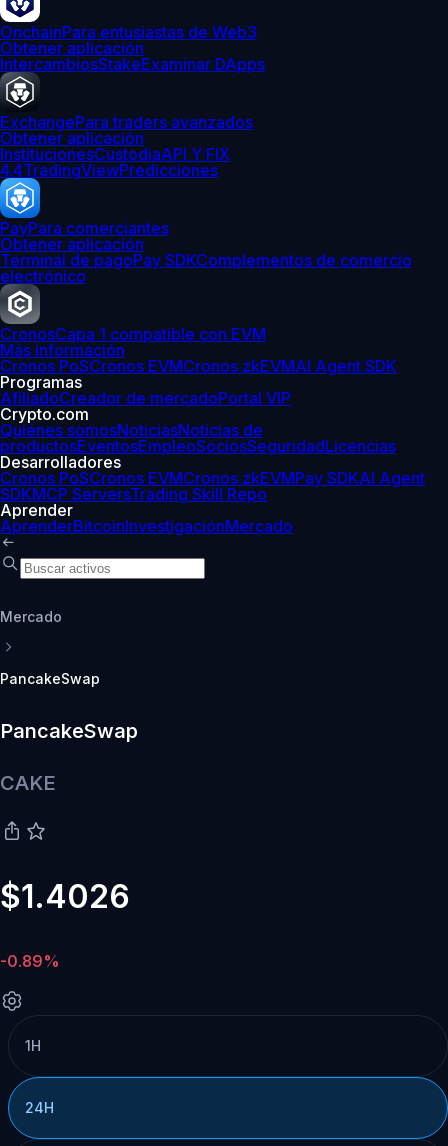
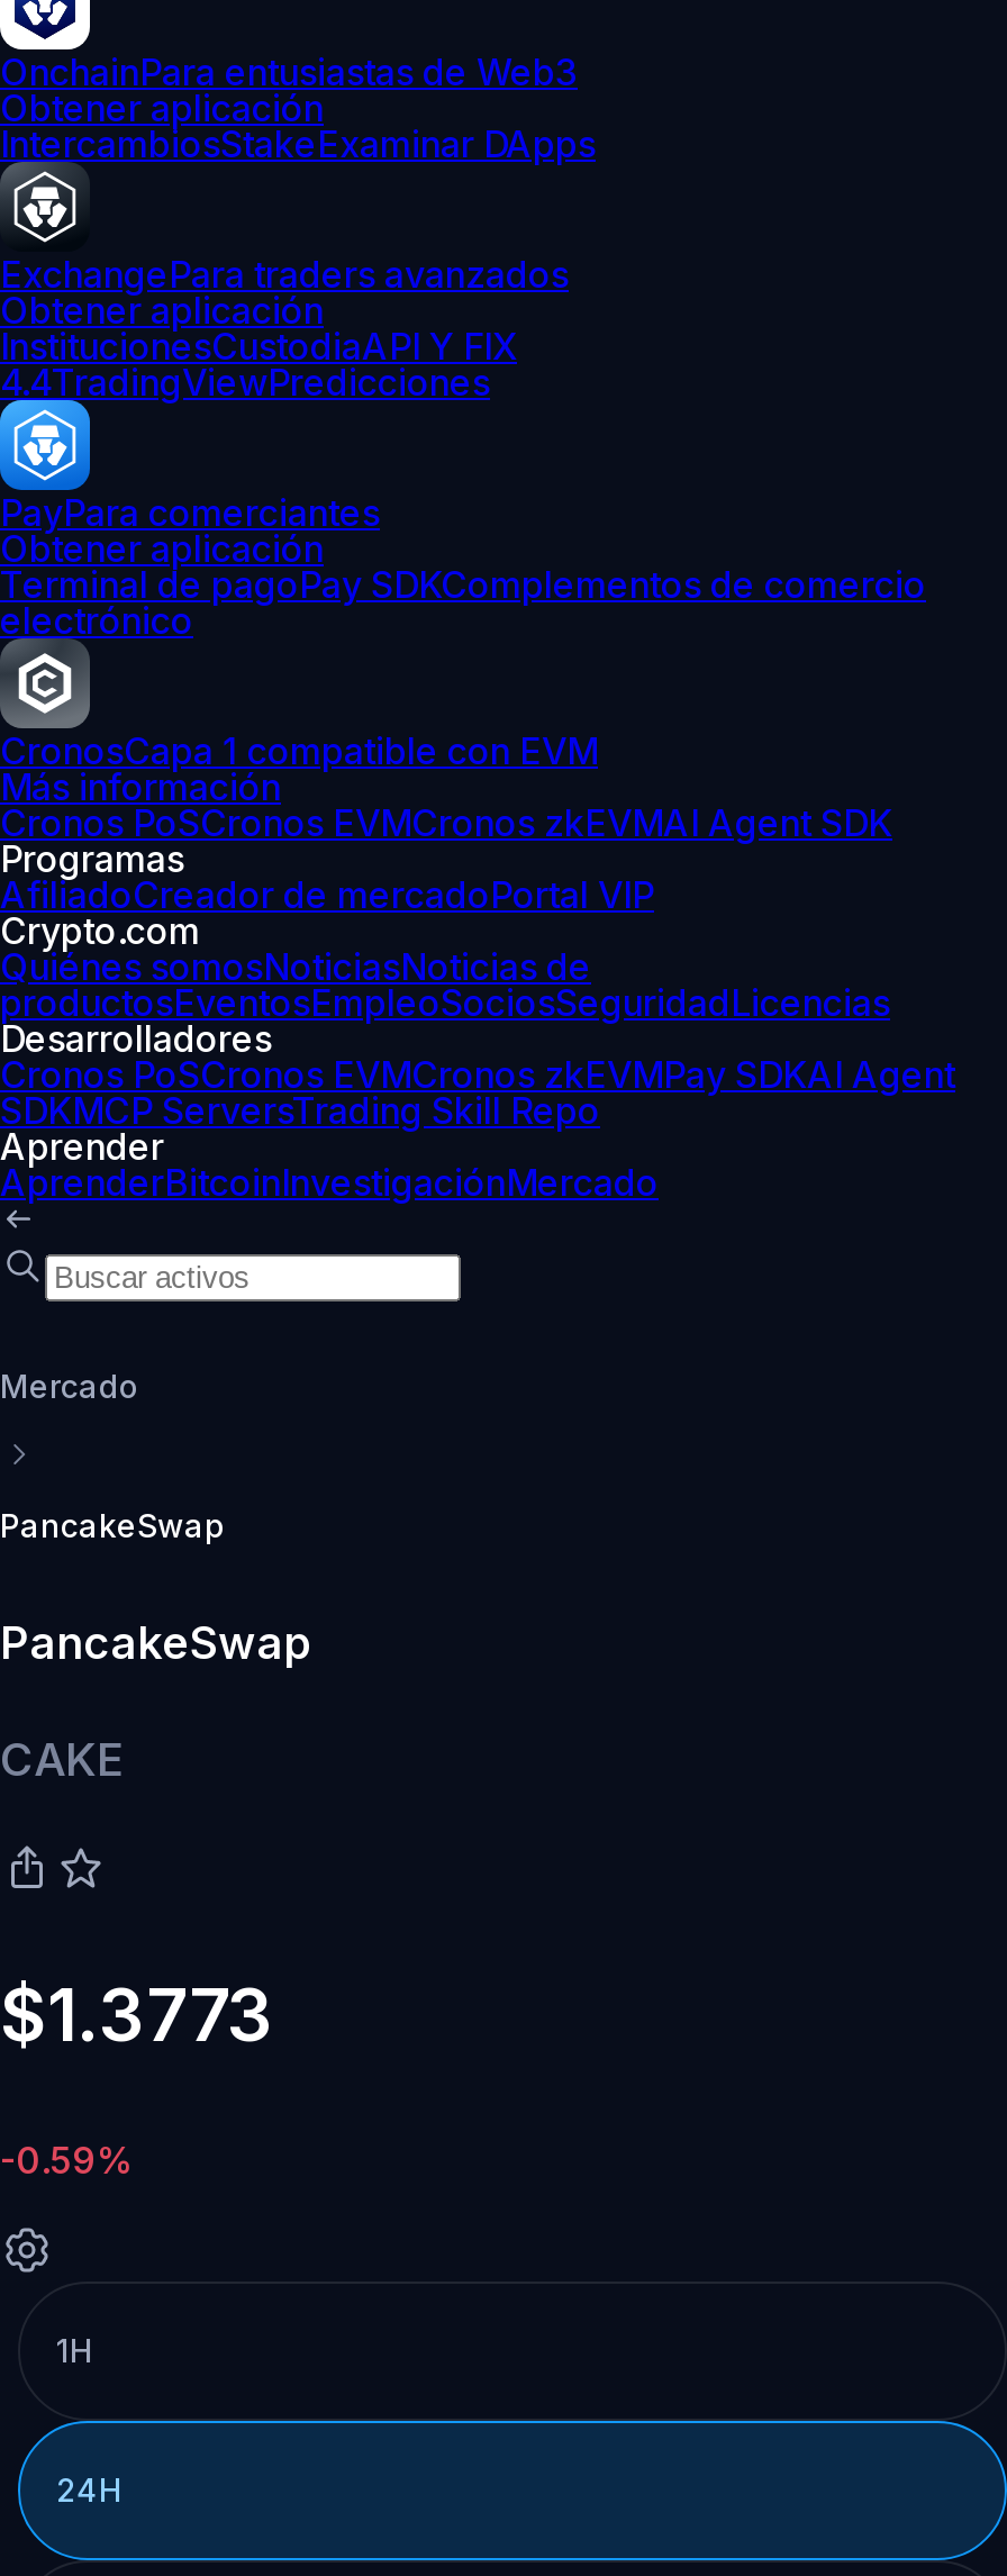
[0,877,130,916] $1.4026 -> [0,1971,274,2058] $1.3773
[0,951,60,971] -0.89% -> [0,2137,135,2182] -0.59%

